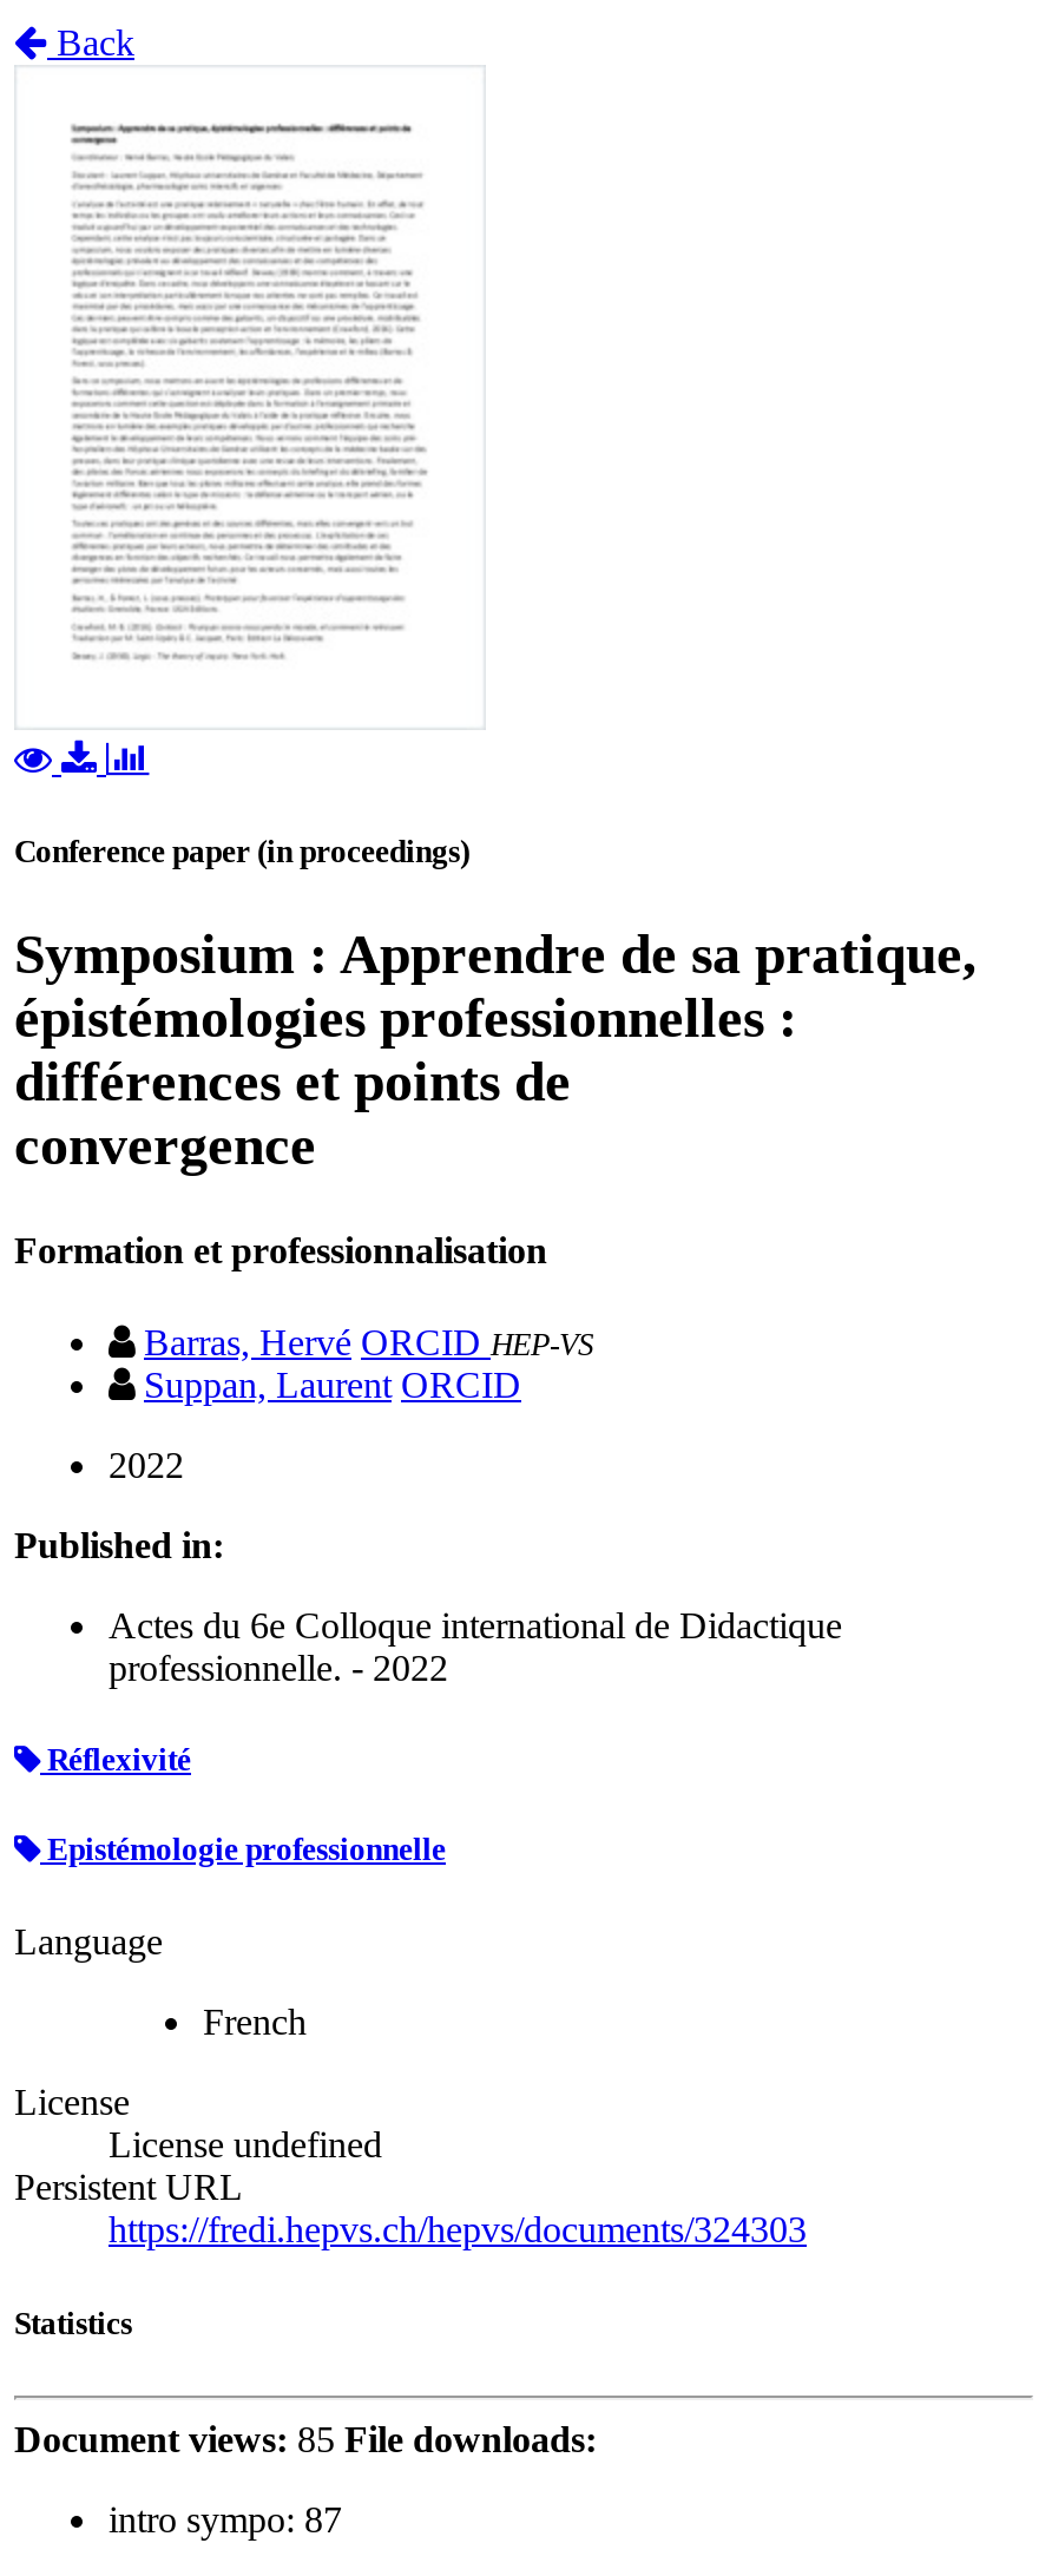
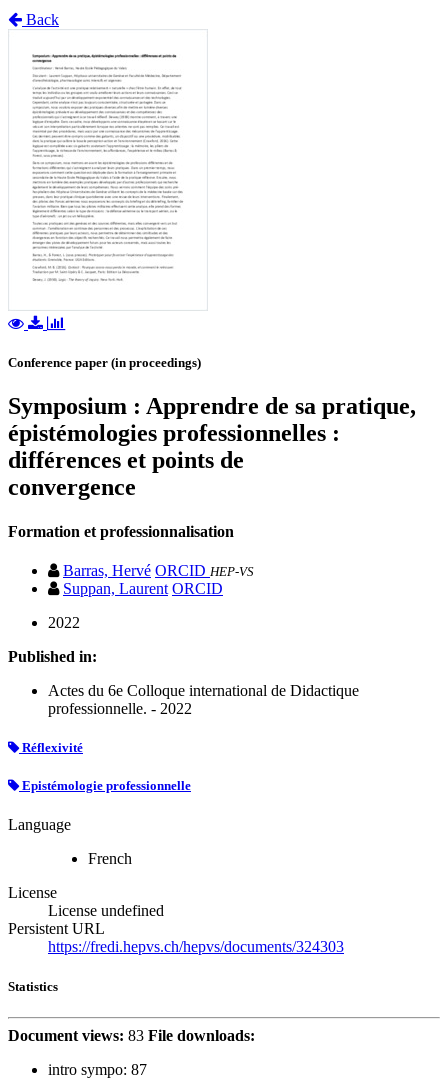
[14,2418,597,2459] Document views: 85 File downloads: -> [8,1027,255,1044] Document views: 83 File downloads:

